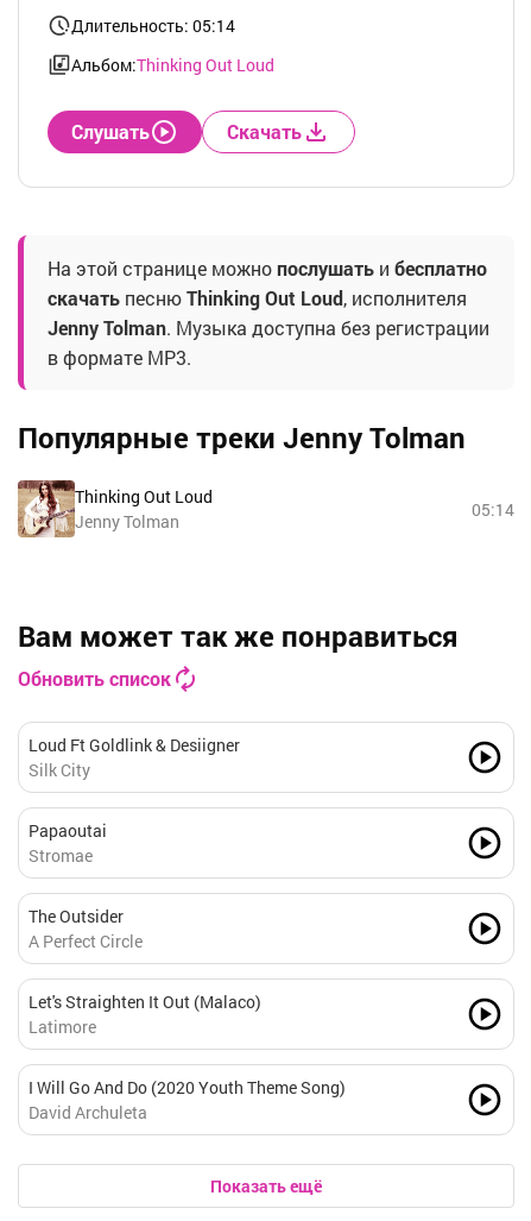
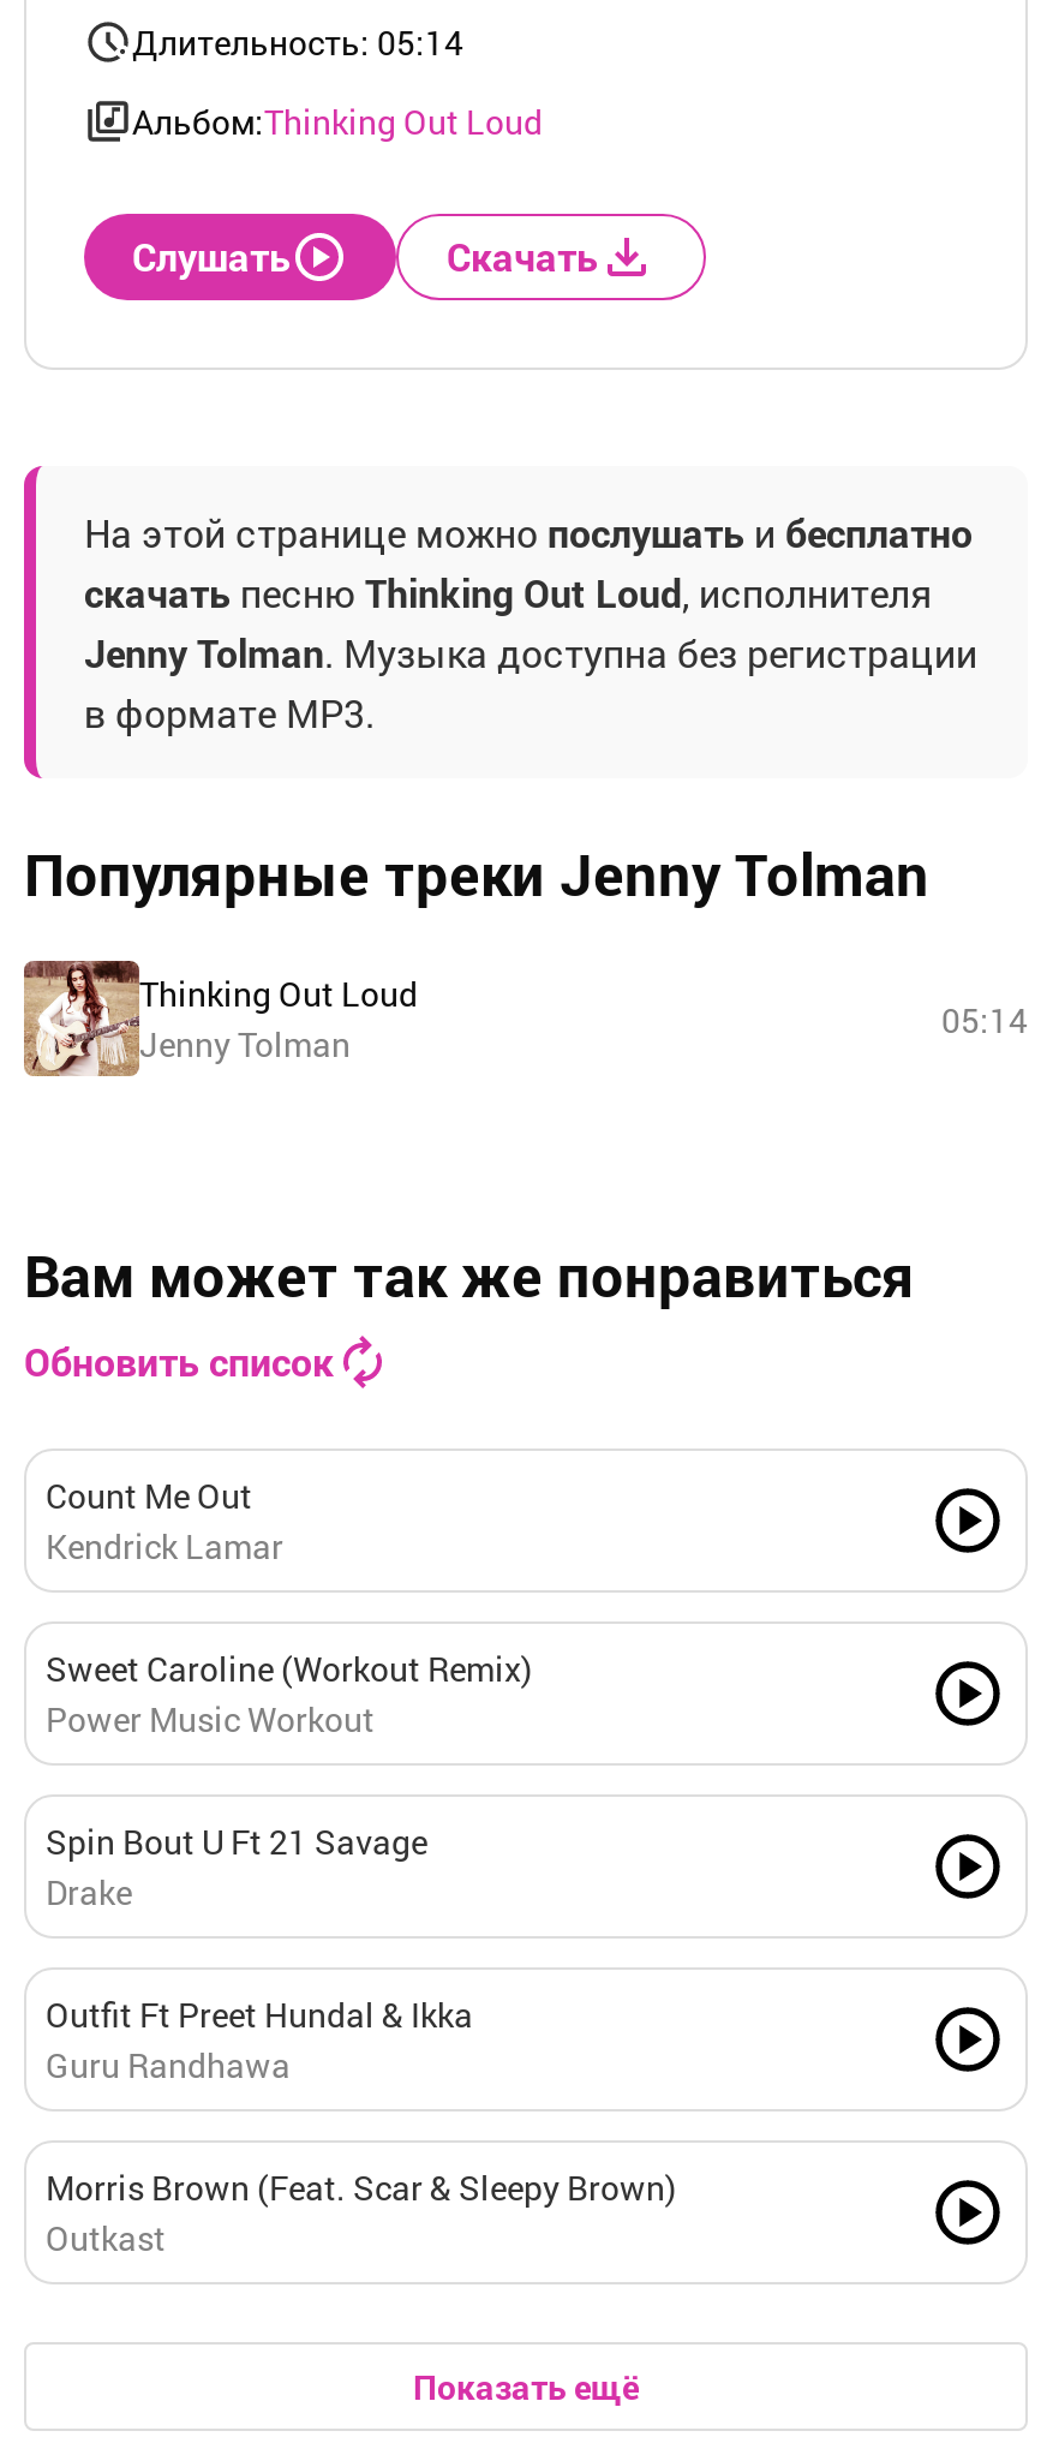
[29,734,240,781] Loud Ft Goldlink & Desiigner | Silk City -> [46,1473,283,1569] Count Me Out | Kendrick Lamar
[29,819,107,867] Papaoutai | Stromae -> [46,1645,533,1742] Sweet Caroline (Workout Remix) | Power Music Workout
[29,905,143,952] The Outsider | A Perfect Circle -> [46,1818,427,1915] Spin Bout U Ft 21 Savage | Drake
[29,990,261,1038] Let's Straighten It Out (Malaco) | Latimore -> [46,1991,473,2087] Outfit Ft Preet Hundal & Ikka | Guru Randhawa
[29,1076,346,1124] I Will Go And Do (2020 Youth Theme Song) | David Archuleta -> [46,2164,677,2260] Morris Brown (Feat. Scar & Sleepy Brown) | Outkast

